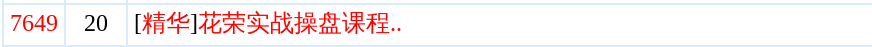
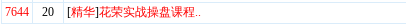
[10,9,402,37] 7649 20 [精华]花荣实战操盘课程.. -> [5,5,201,19] 7644 20 [精华]花荣实战操盘课程..

